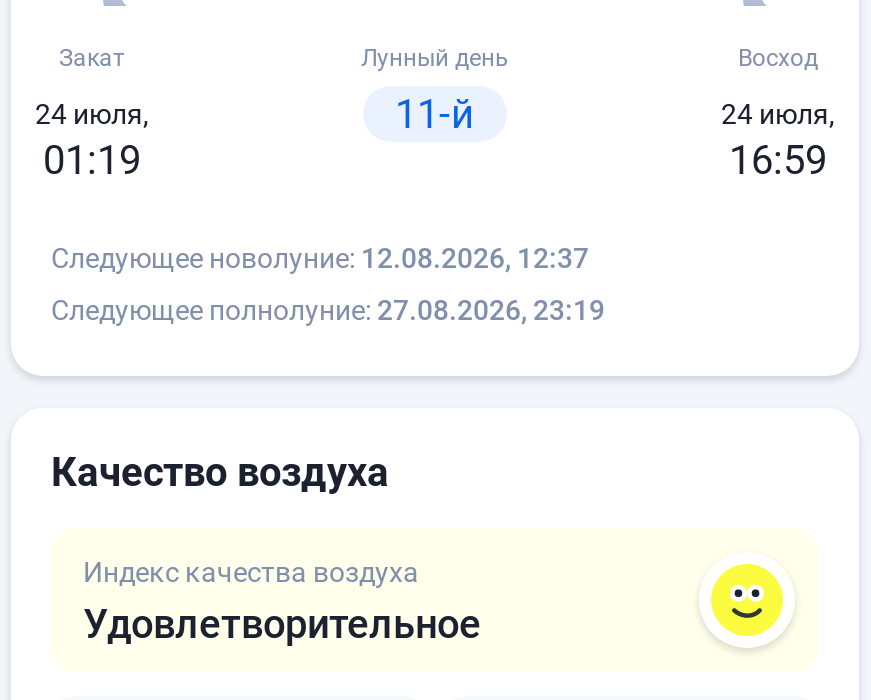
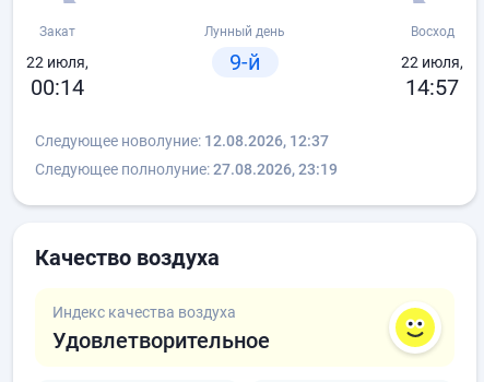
[35,98,149,130] 24 июля, -> [26,53,88,71] 22 июля,
[395,90,475,138] 11-й -> [229,49,261,75] 9-й
[721,98,835,130] 24 июля, -> [401,53,463,71] 22 июля,
[43,136,141,184] 01:19 -> [31,74,84,100] 00:14
[729,136,827,184] 16:59 -> [405,74,459,100] 14:57

